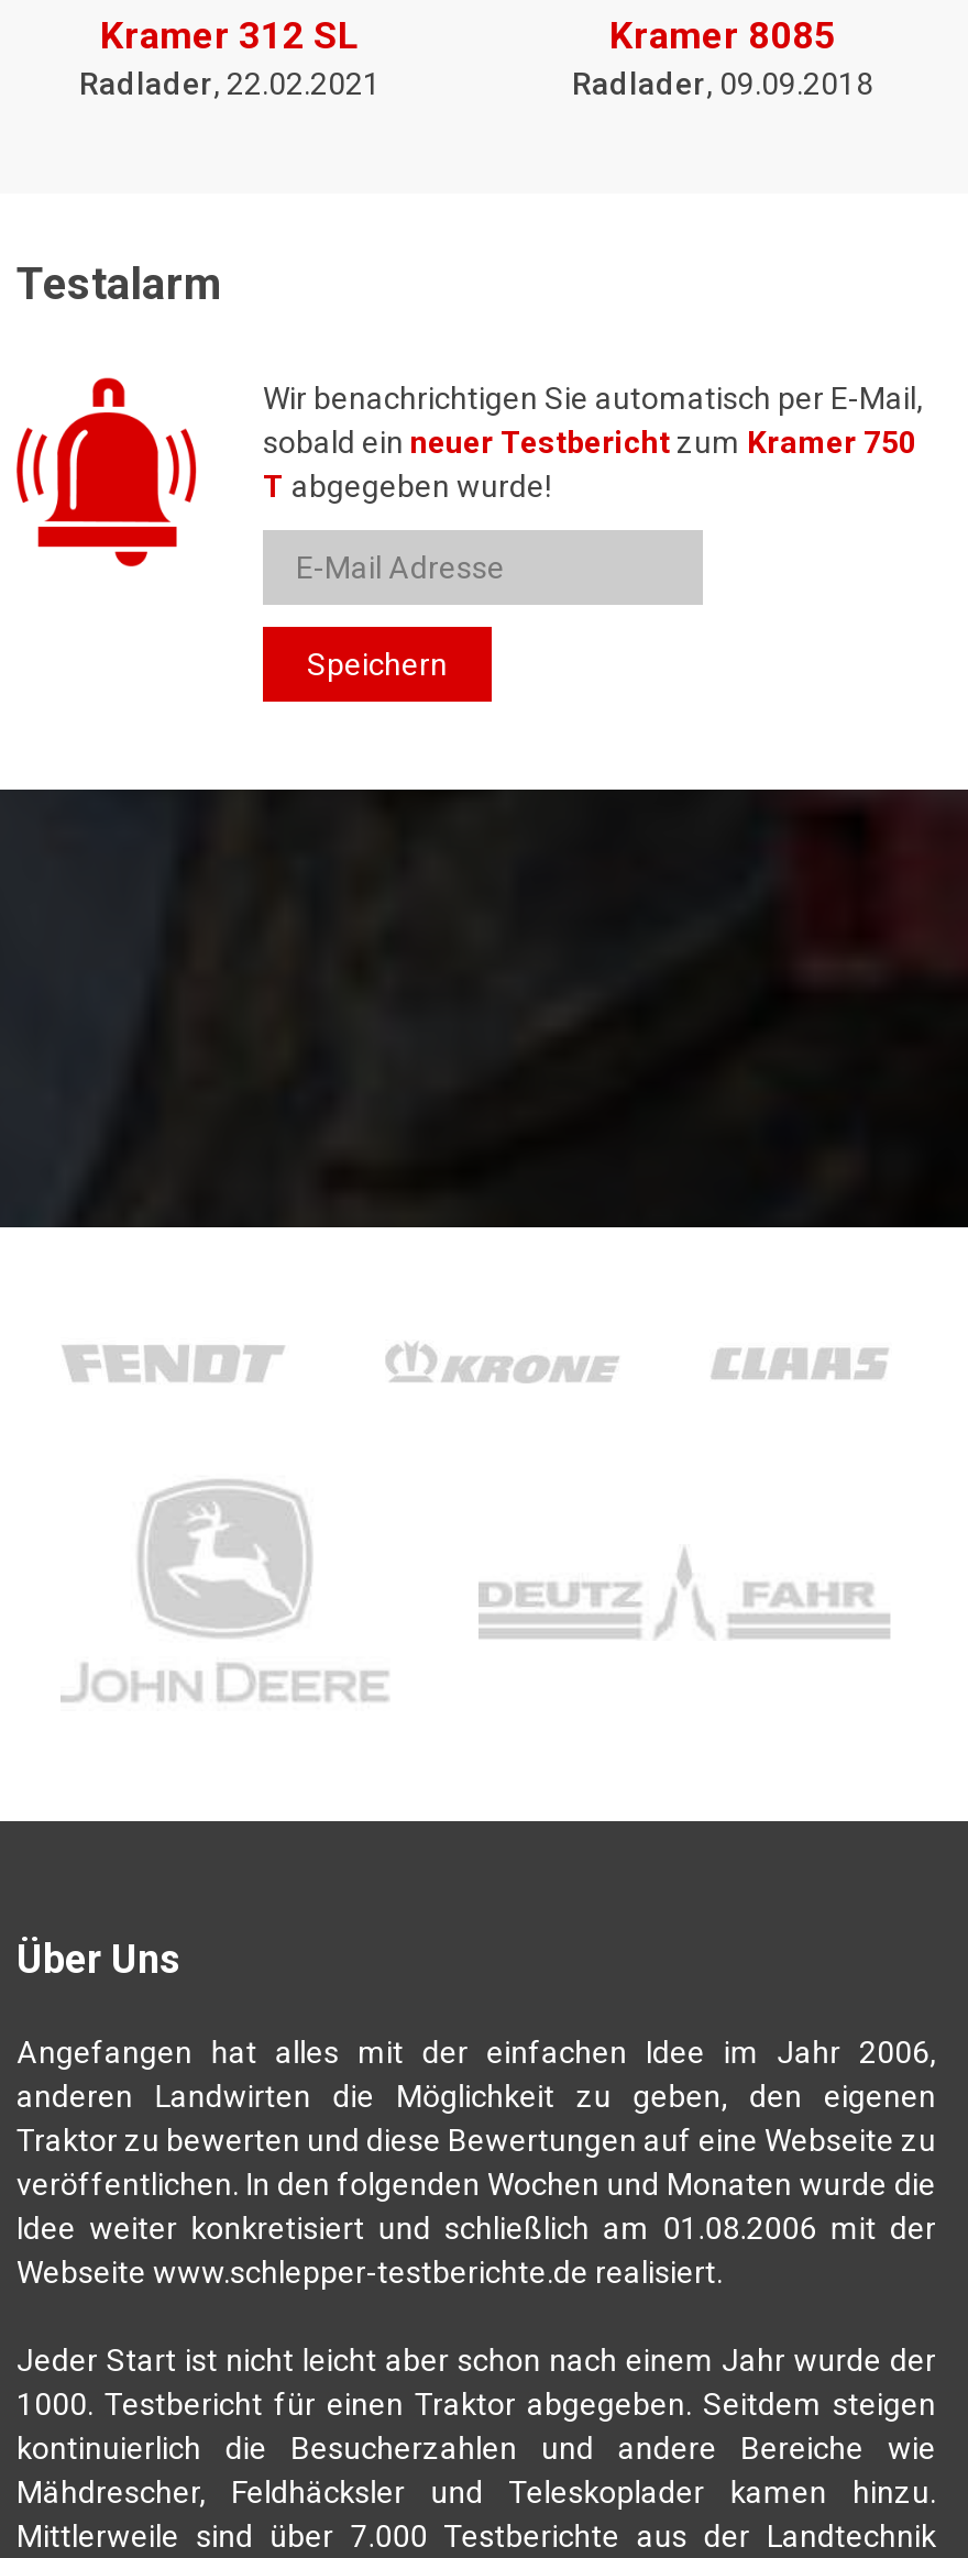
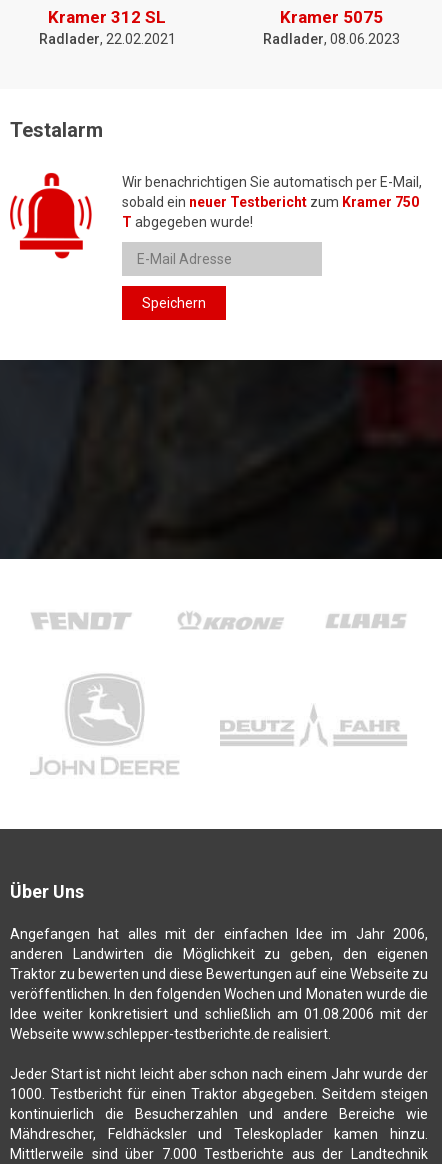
[609,13,836,57] Kramer 8085 -> [279,7,382,27] Kramer 5075
[572,66,873,101] Radlader, 09.09.2018 -> [262,31,399,47] Radlader, 08.06.2023

